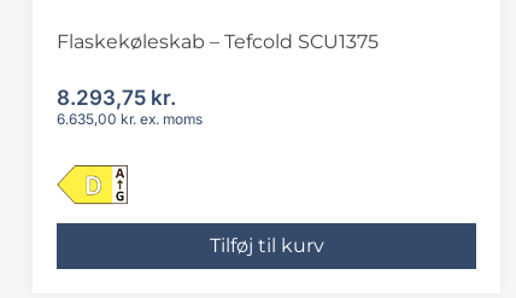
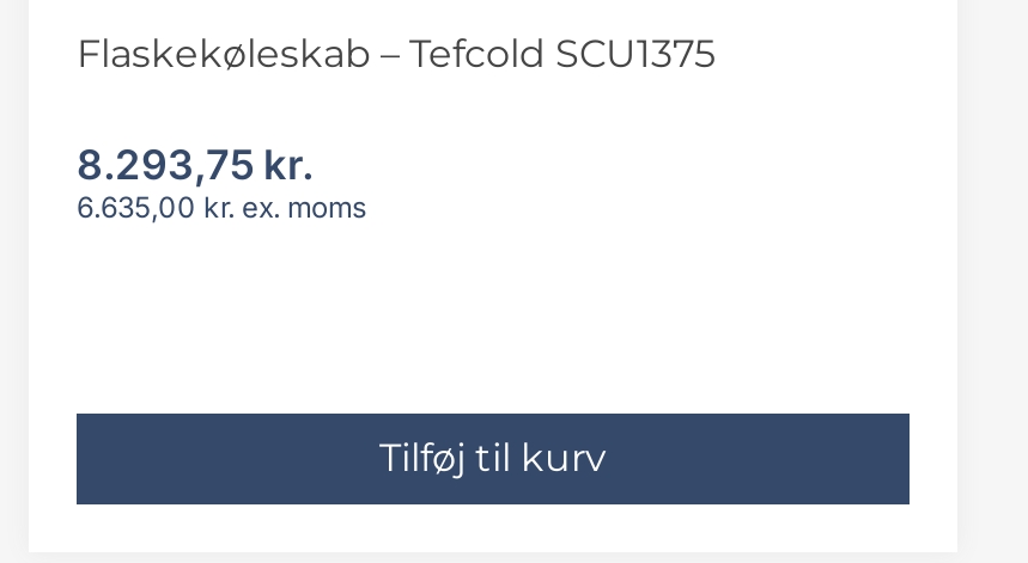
[57,164,129,205] [image] -> none

